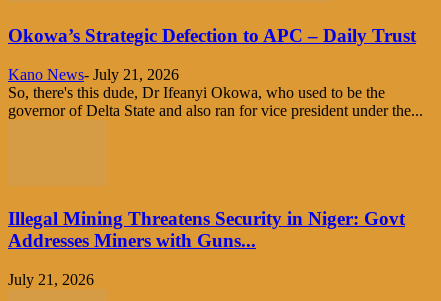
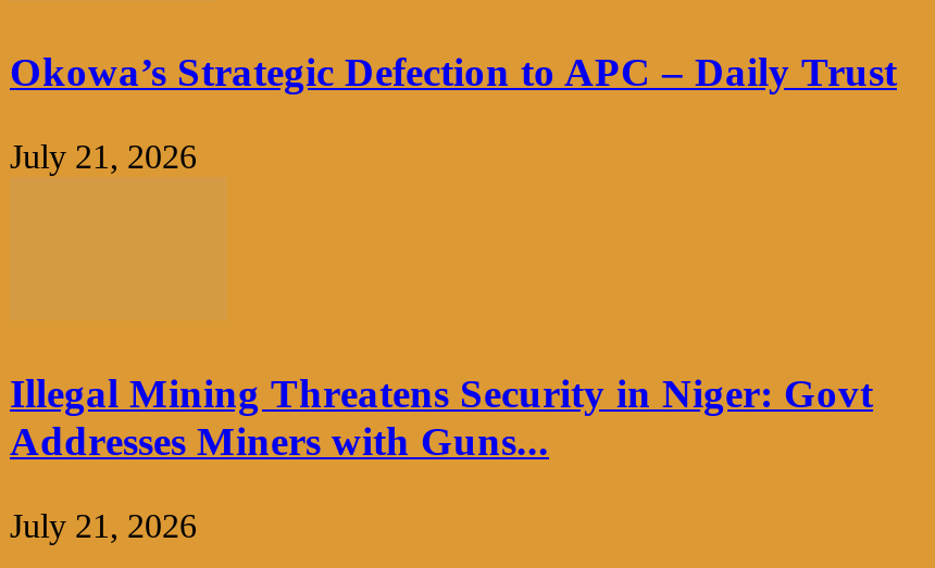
[8,66,423,119] Kano News- July 21, 2026 | So, there's this dude, Dr Ifeanyi Okowa, who used to be the | governor of Delta State and also ran for vice president under the... -> [10,139,197,176] July 21, 2026

